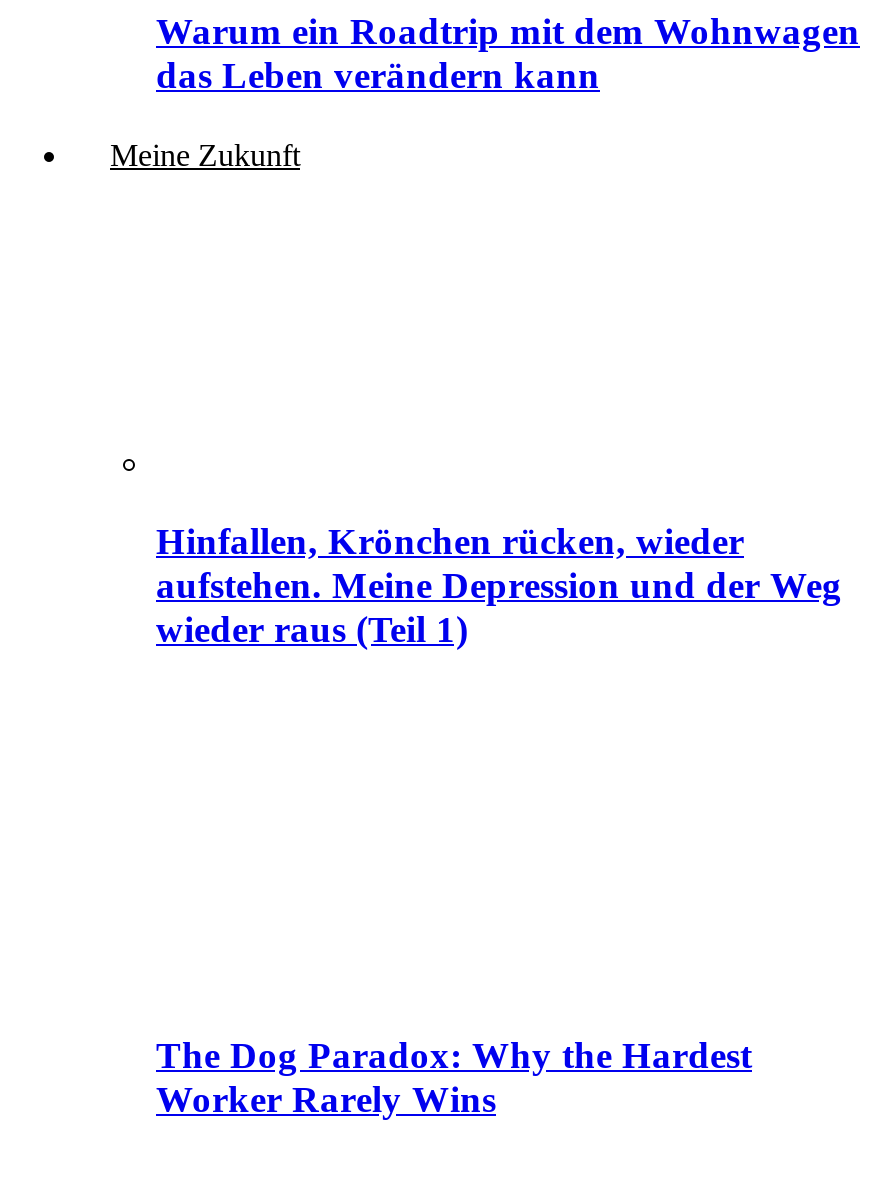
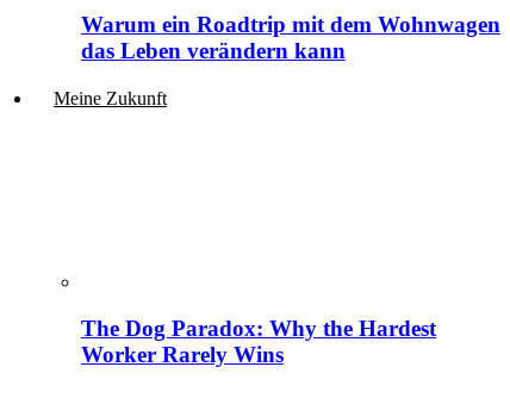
[156,520,842,650] Hinfallen, Krönchen rücken, wieder | aufstehen. Meine Depression und der Weg | wieder raus (Teil 1) -> none

